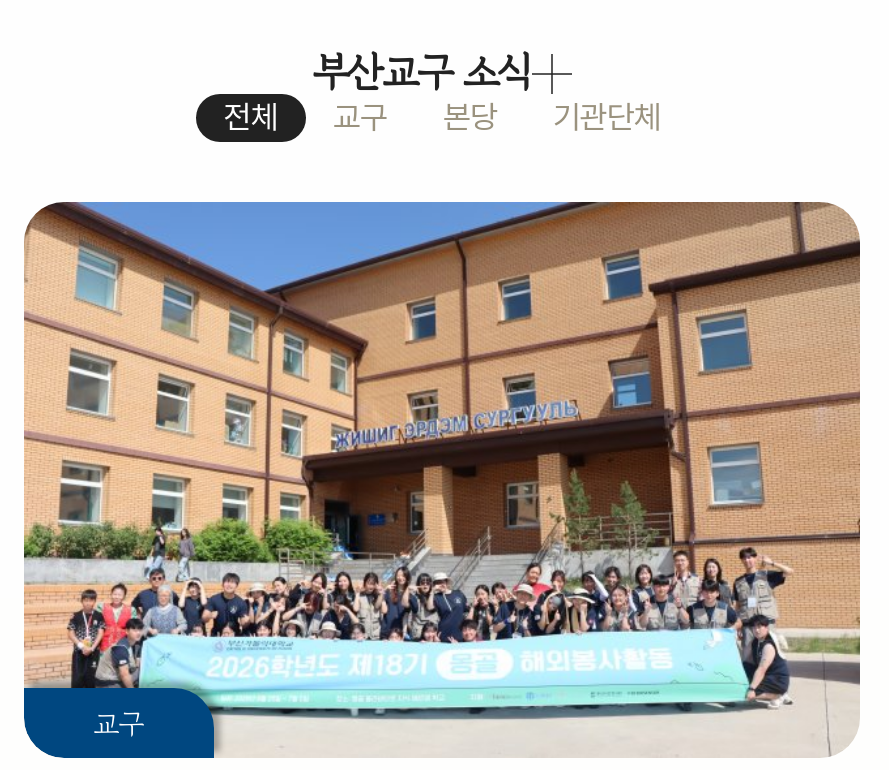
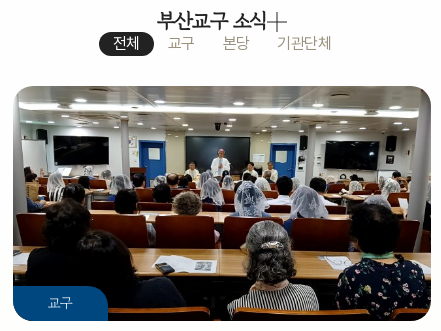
[22,200,862,762] [image] -> [12,85,432,322] [image]

